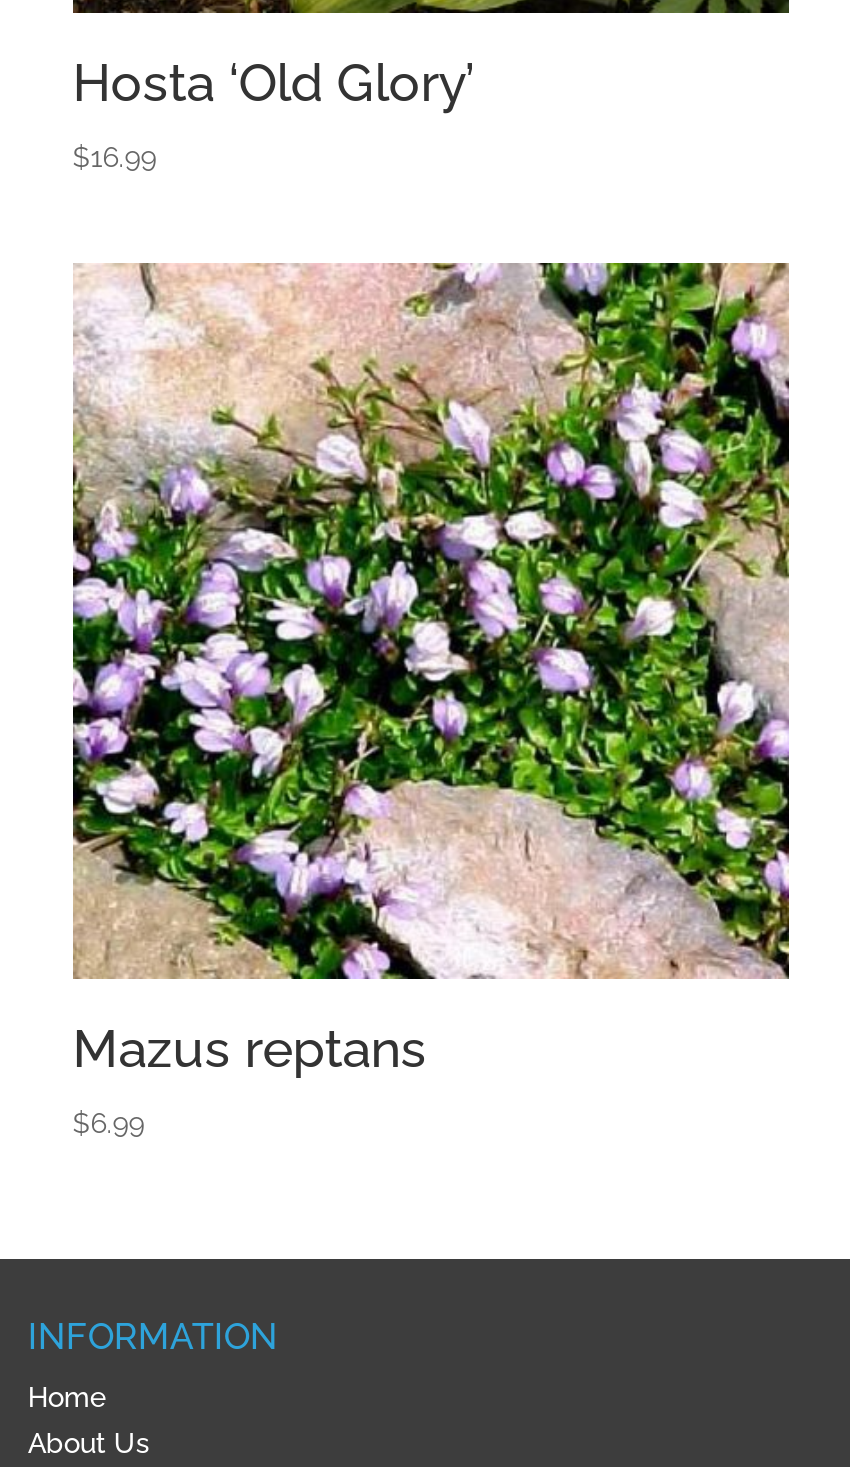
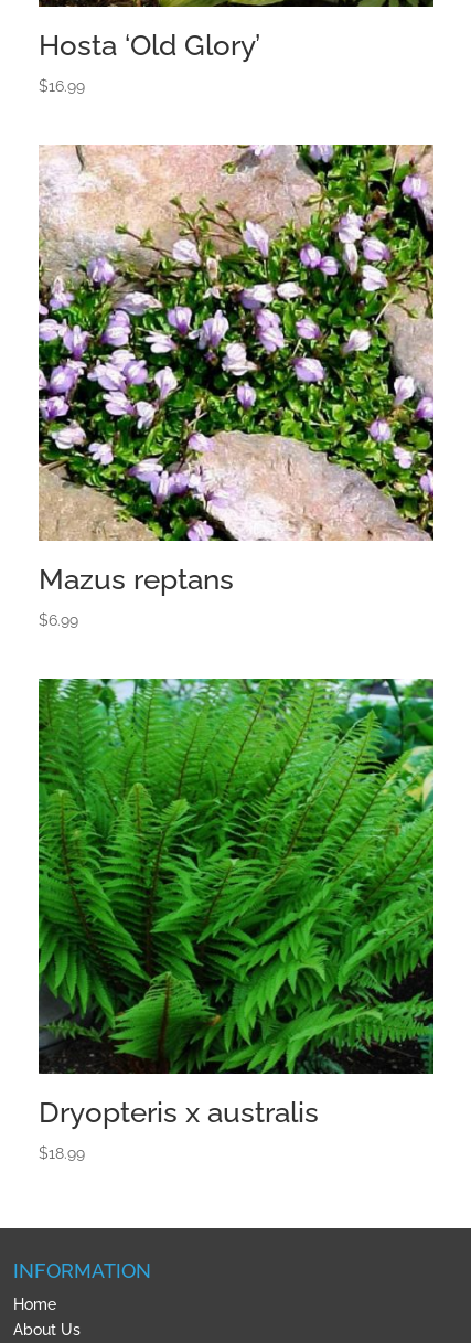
none -> [38,678,435,1162] [image] | Dryopteris x australis | $18.99

